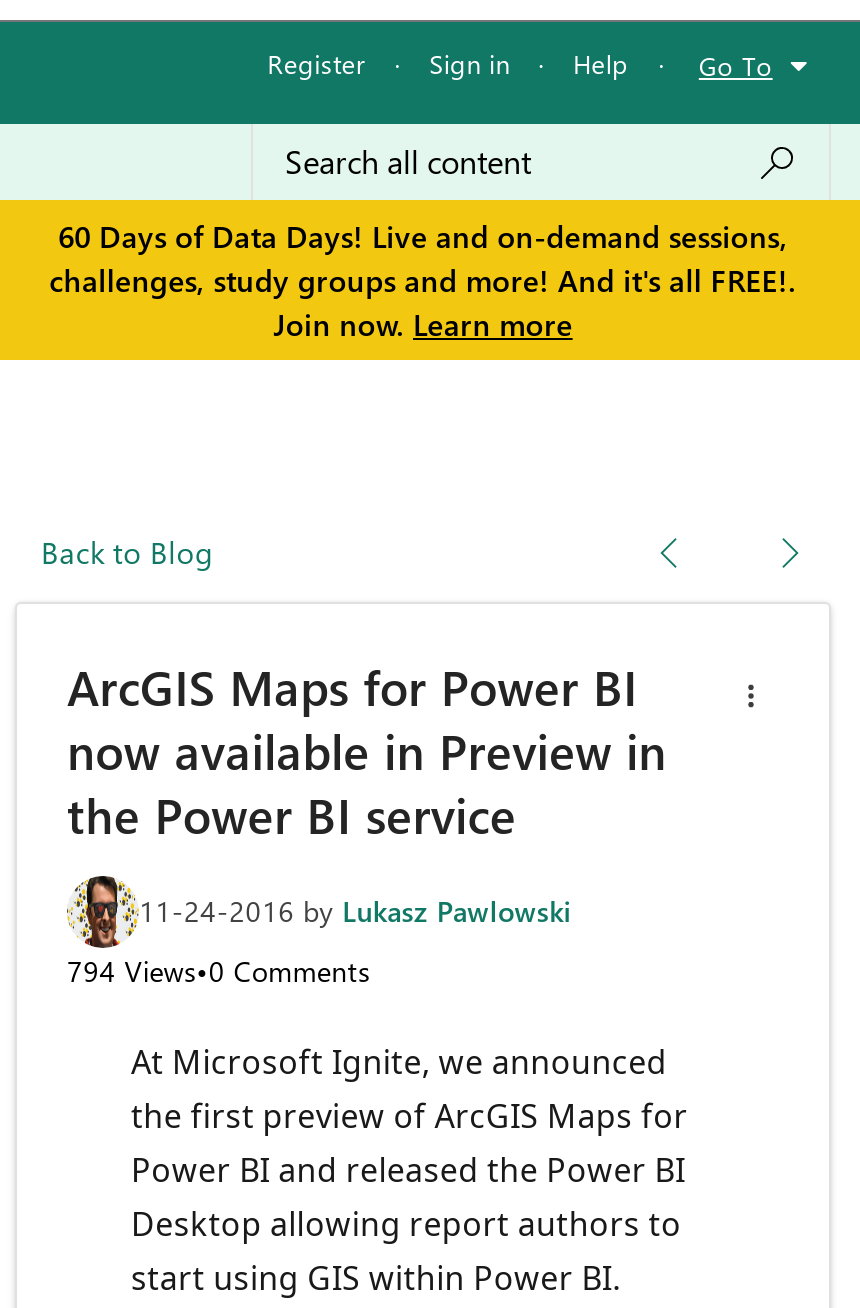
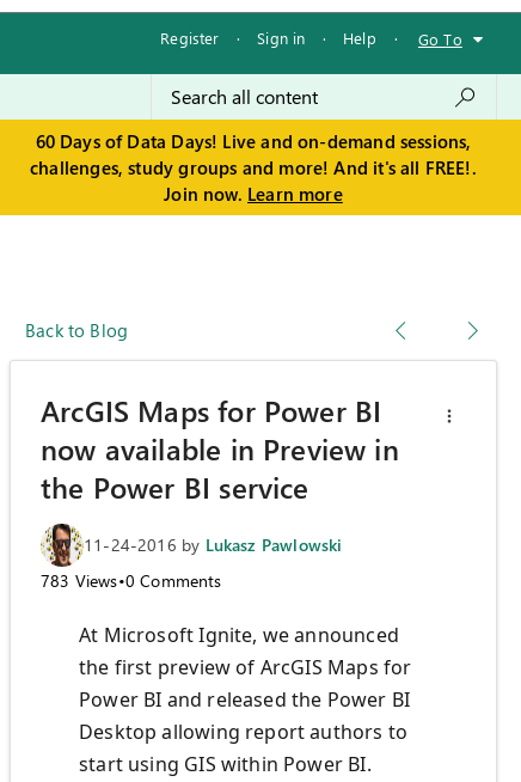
[67,953,370,991] 794 Views•0 Comments -> [41,570,222,592] 783 Views•0 Comments

